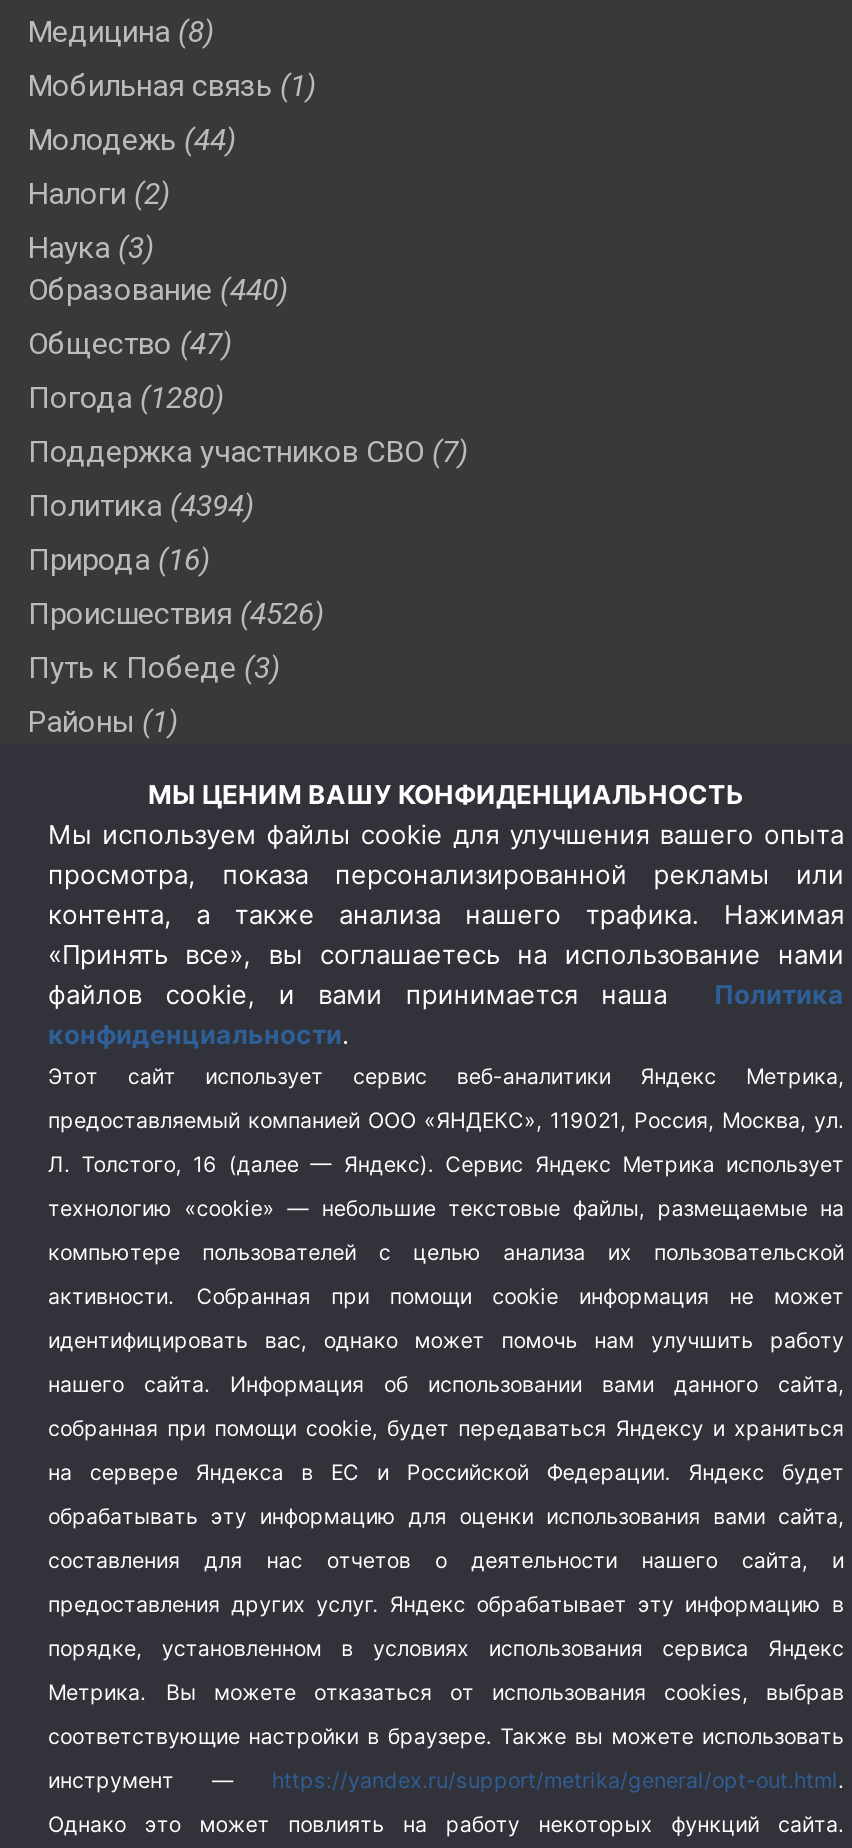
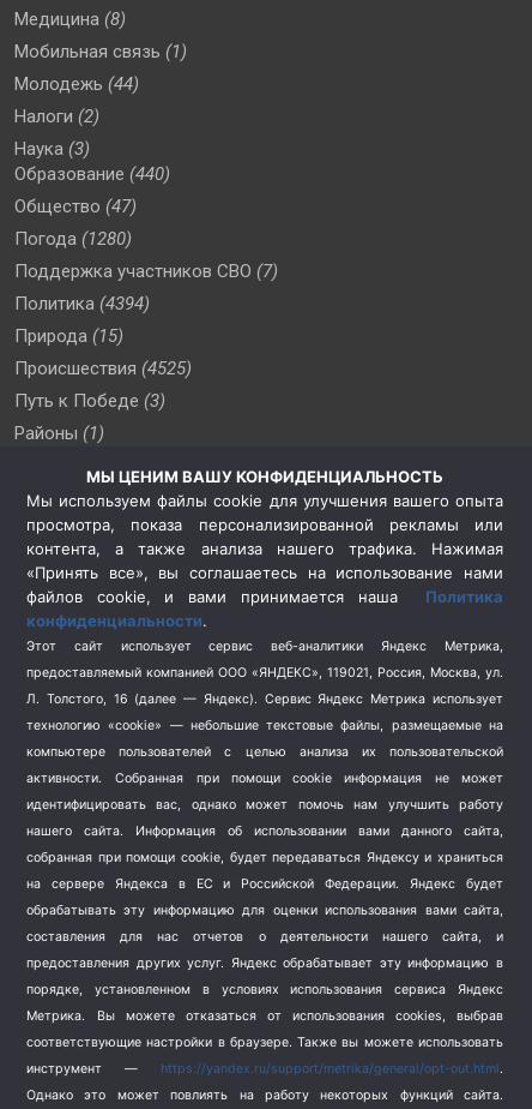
[28,542,210,578] Природа (16) -> [14,325,123,347] Природа (15)
[28,596,324,632] Происшествия (4526) -> [14,358,192,379] Происшествия (4525)

